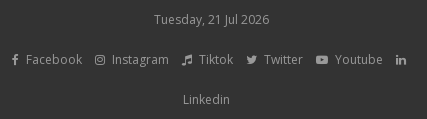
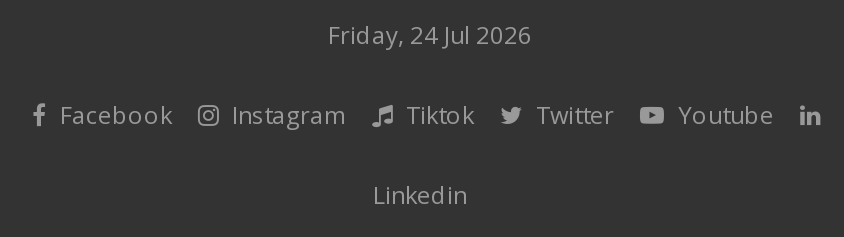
[153,11,268,28] Tuesday, 21 Jul 2026 -> [328,18,532,52] Friday, 24 Jul 2026

